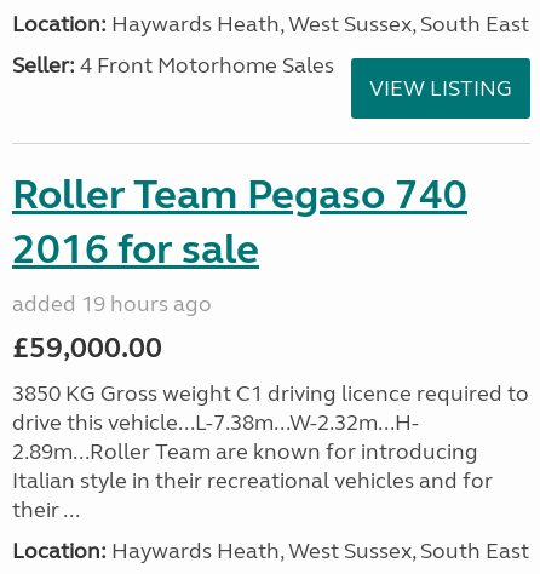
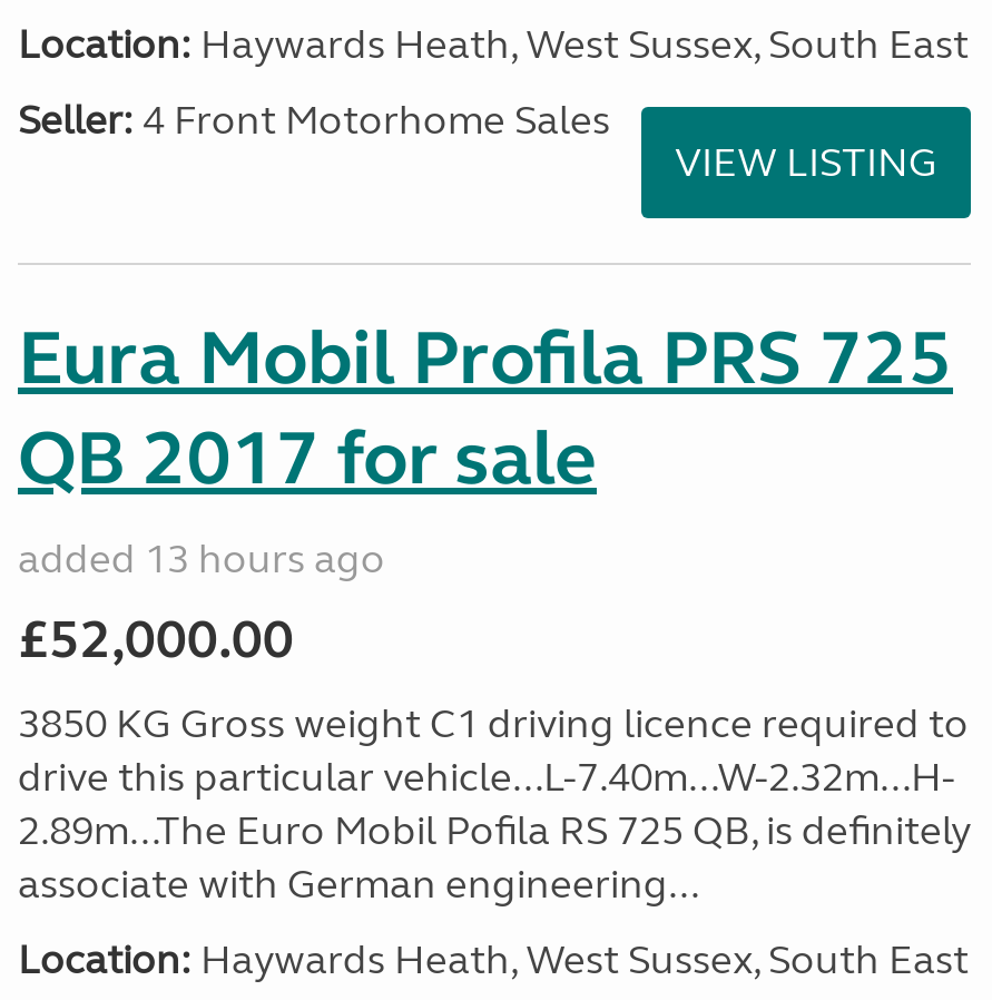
[12,170,467,366] Roller Team Pegaso 740 | 2016 for sale | added 19 hours ago | £59,000.00 -> [18,312,953,673] Eura Mobil Profila PRS 725 | QB 2017 for sale | added 13 hours ago | £52,000.00
[12,409,493,523] drive this vehicle...L-7.38m...W-2.32m...H- | 2.89m...Roller Team are known for introducing | Italian style in their recreational vehicles and for | their ... -> [18,753,971,909] drive this particular vehicle...L-7.40m...W-2.32m...H- | 2.89m...The Euro Mobil Pofila RS 725 QB, is definitely | associate with German engineering...

